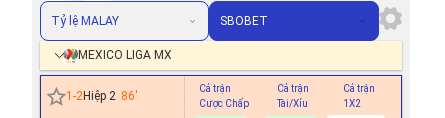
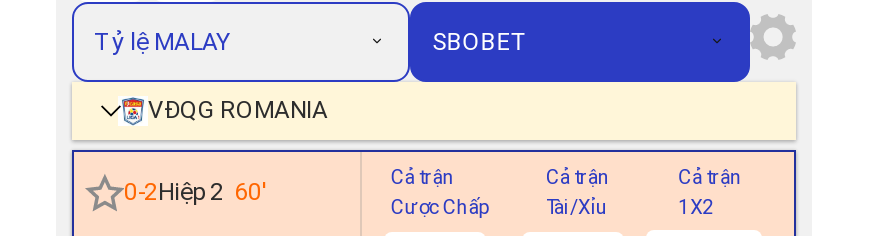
[78,48,172,62] MEXICO LIGA MX -> [148,96,328,124] VĐQG ROMANIA
[66,89,138,103] 1-2Hiệp 2 86' -> [124,178,268,206] 0-2Hiệp 2 60'

